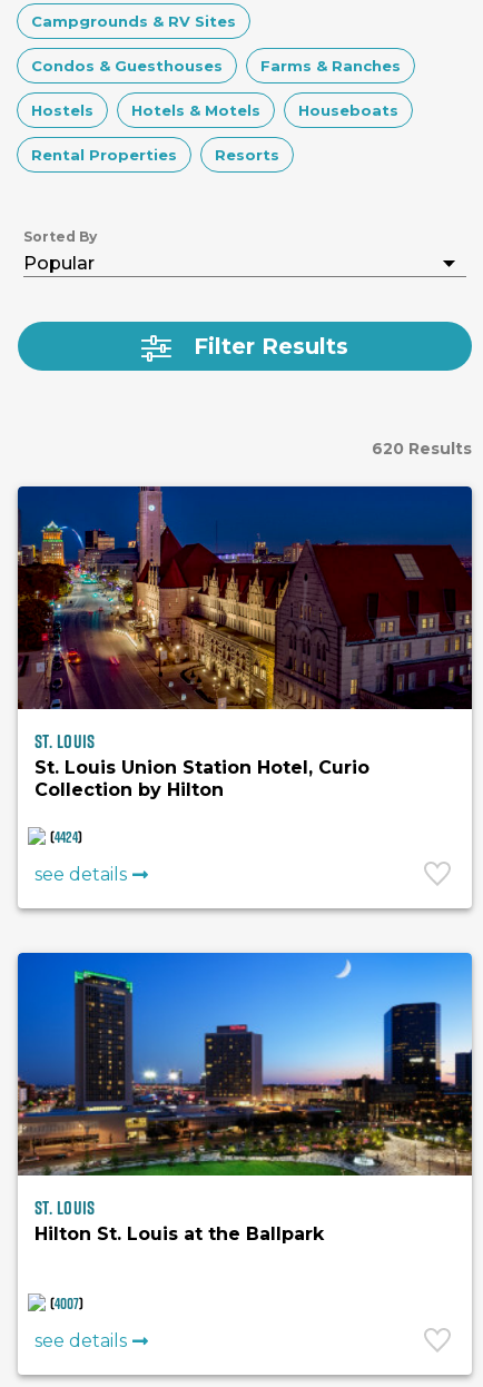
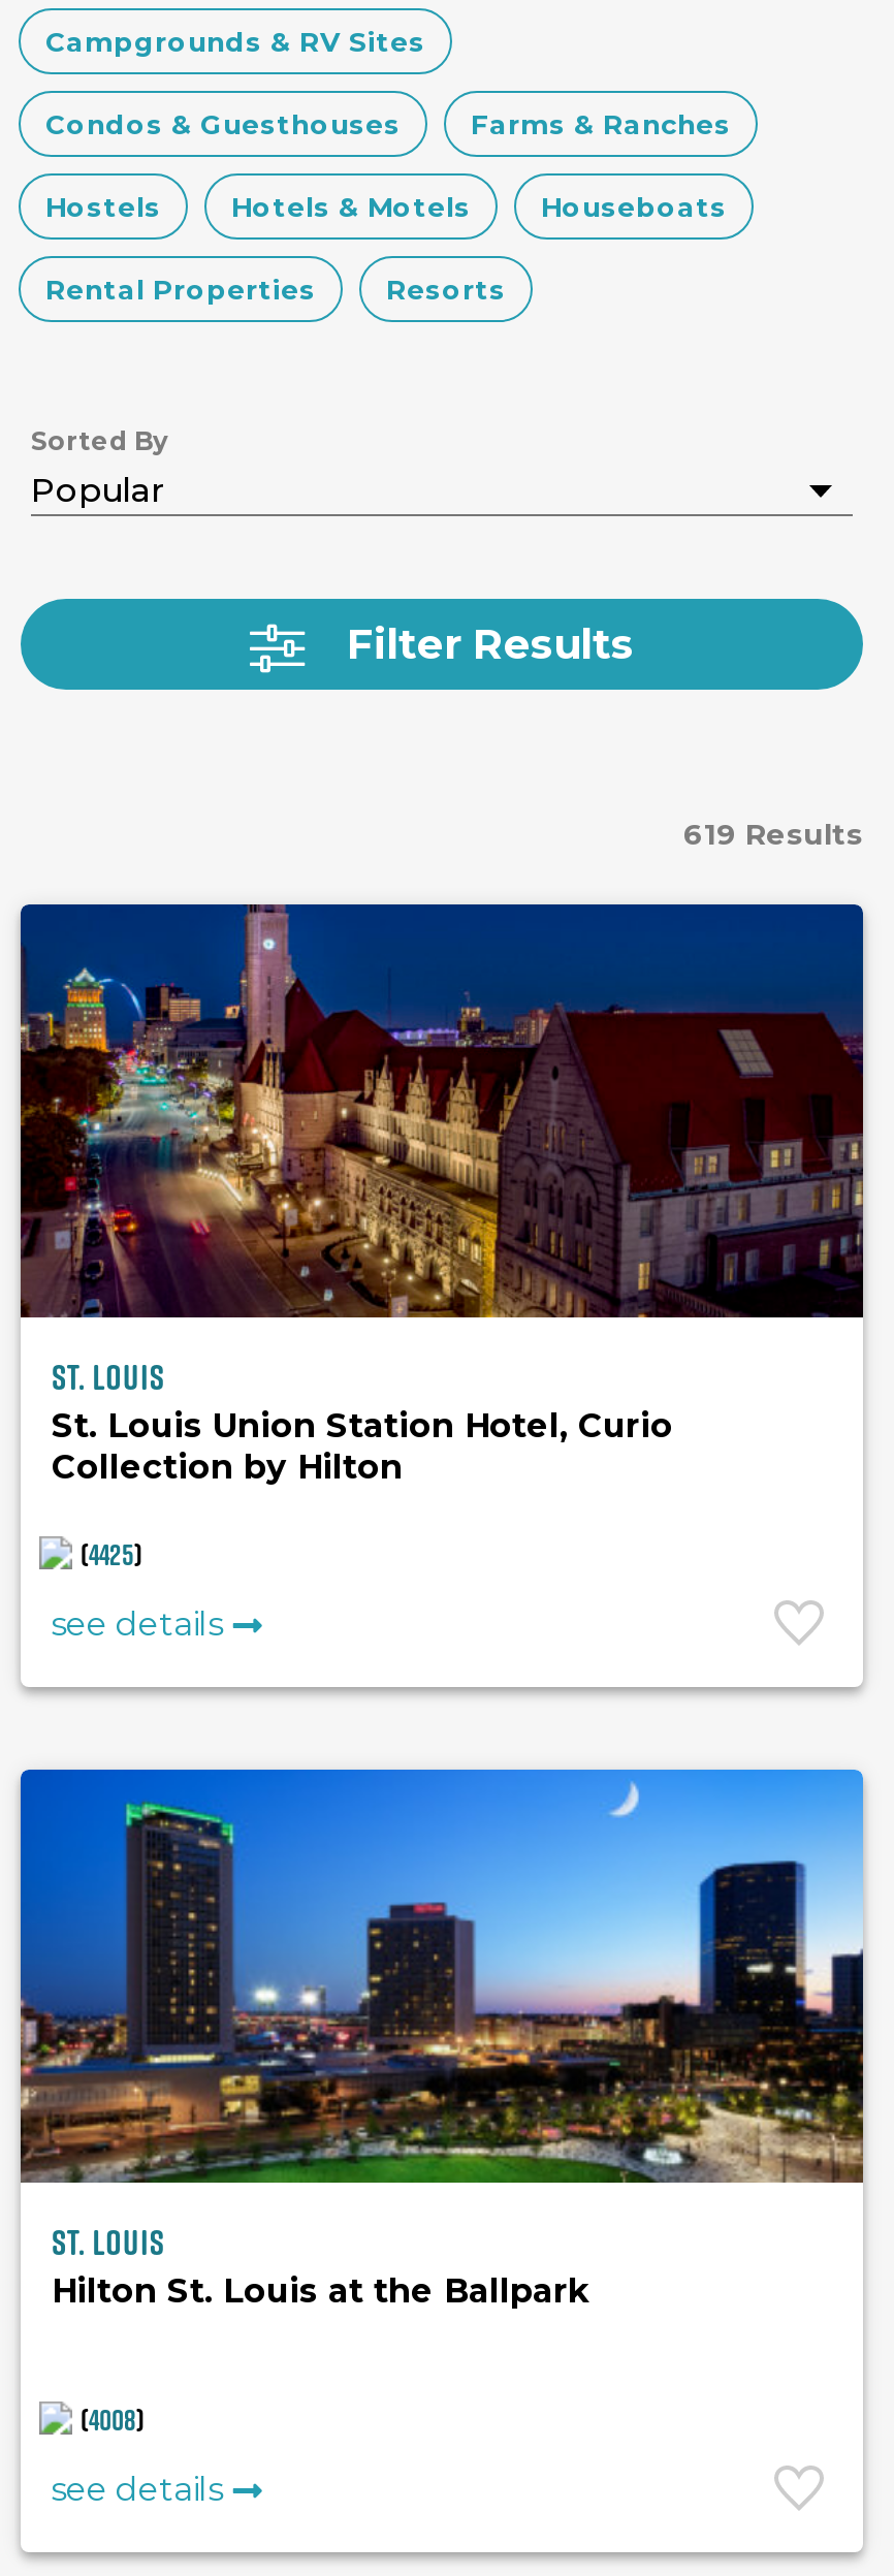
[372,439,472,459] 620 Results -> [683,816,863,853] 619 Results
[50,826,82,848] (4424) -> [81,1534,142,1576] (4425)
[50,1292,83,1315] (4007) -> [81,2399,145,2441] (4008)

